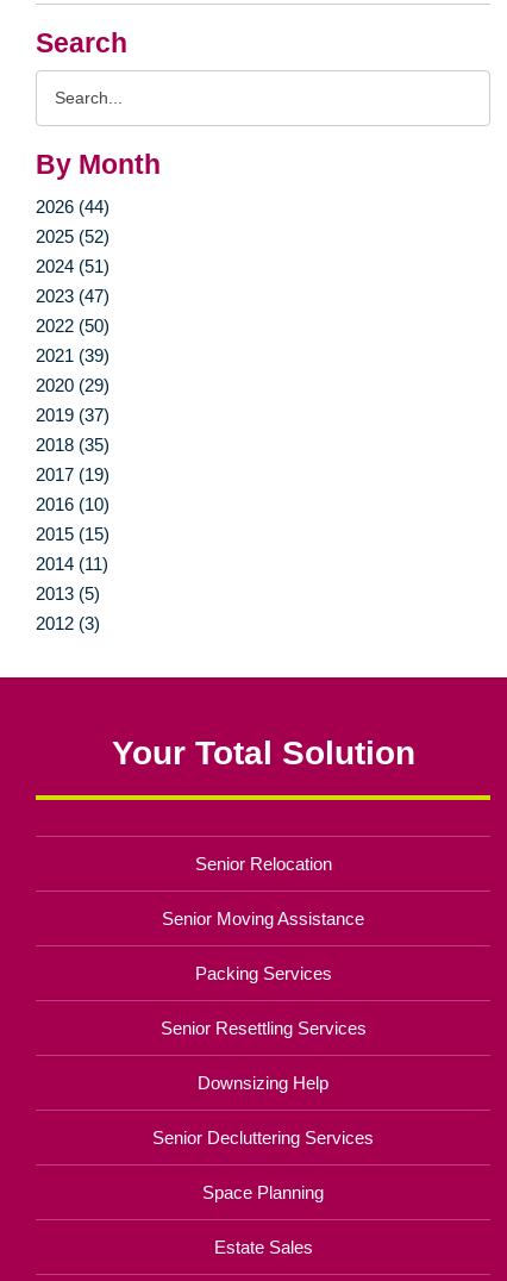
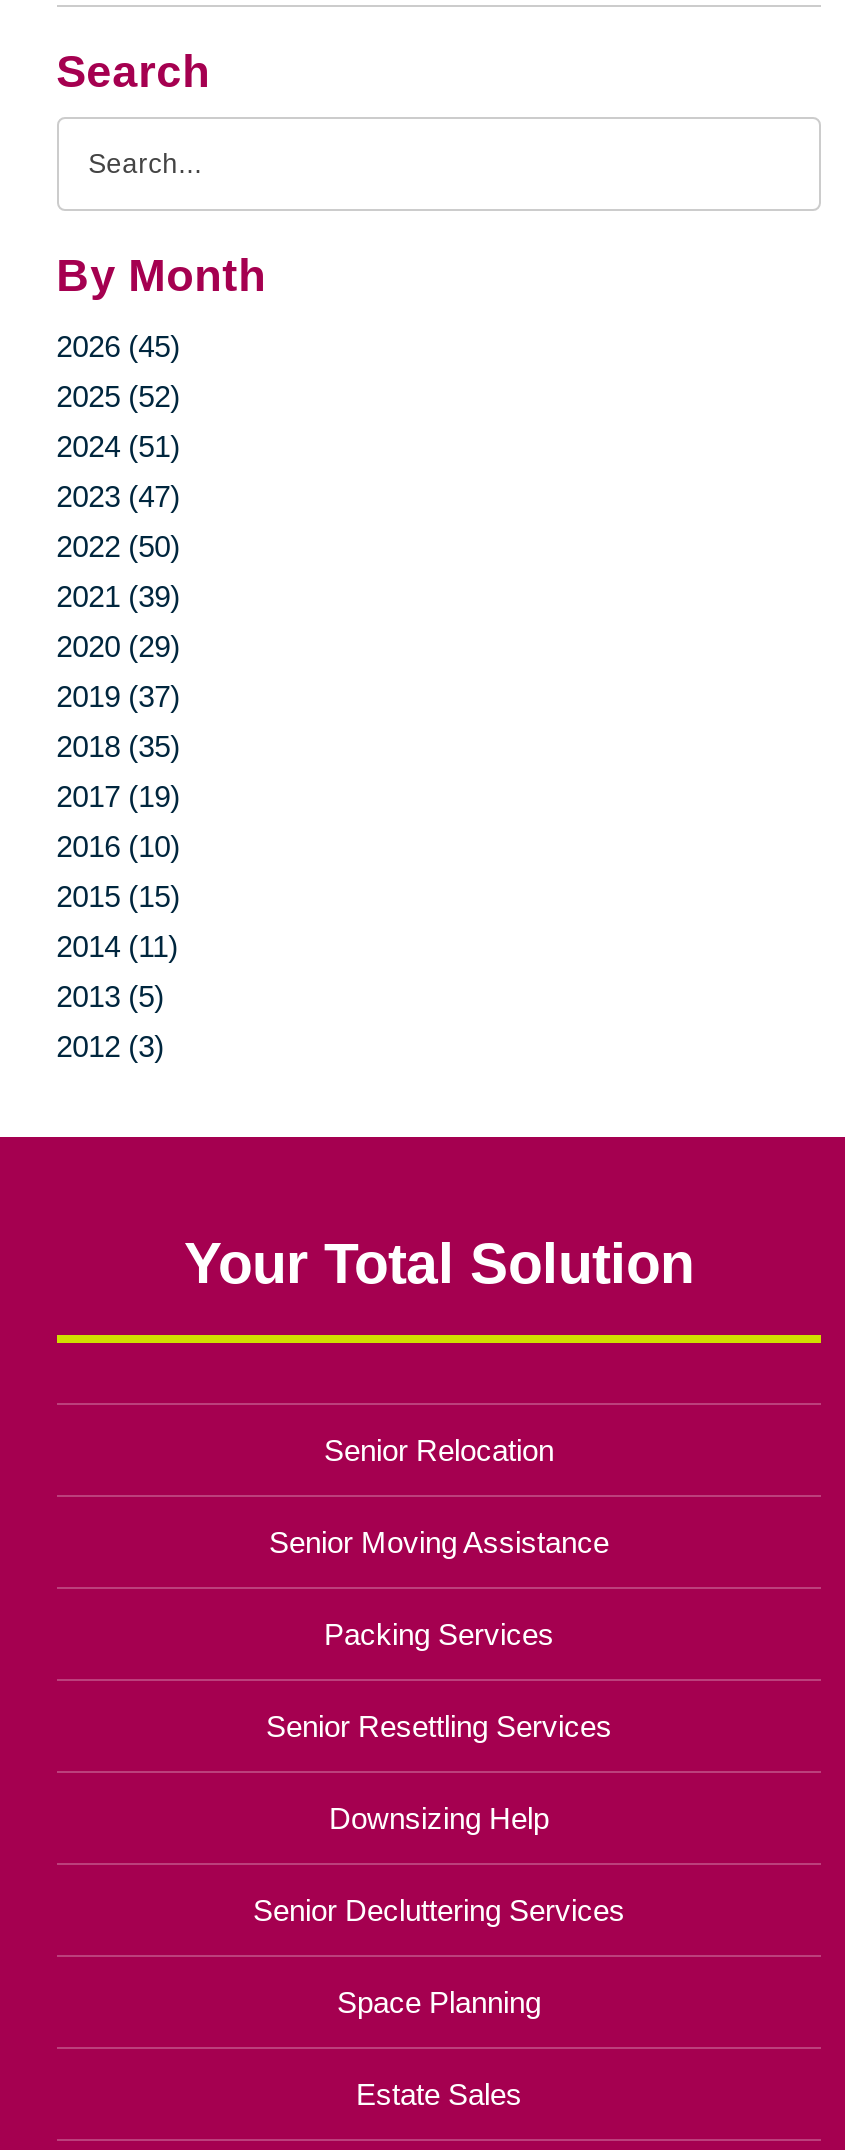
[35,197,109,217] 2026 (44) -> [56,330,180,364] 2026 (45)

